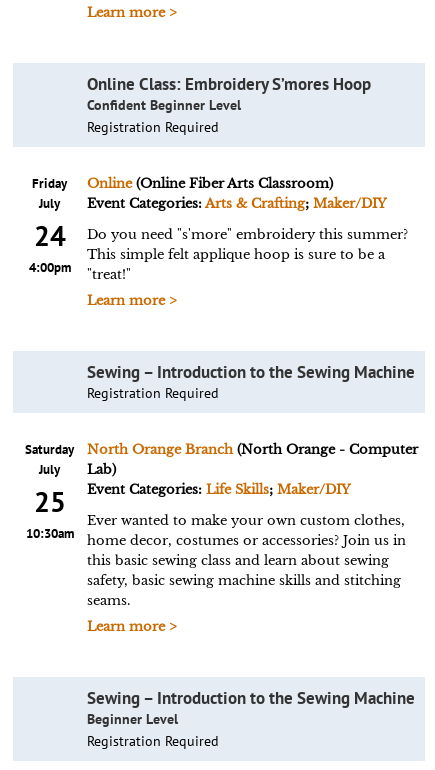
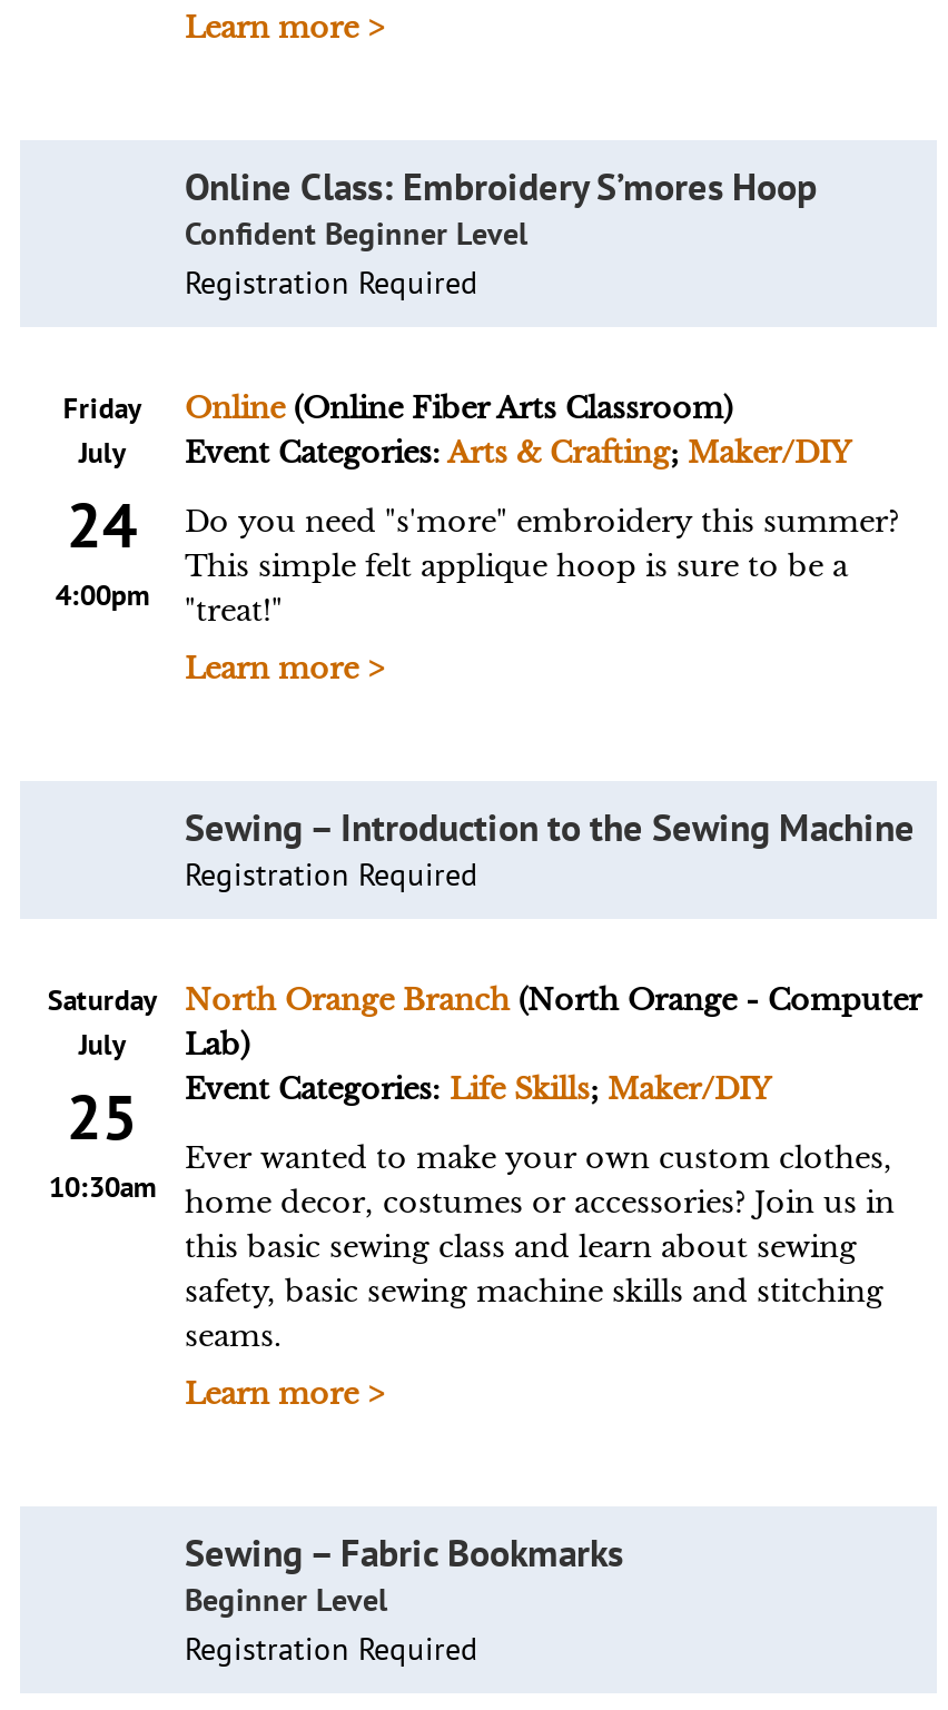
[87,687,415,709] Sewing – Introduction to the Sewing Machine -> [185,1529,623,1578] Sewing – Fabric Bookmarks

